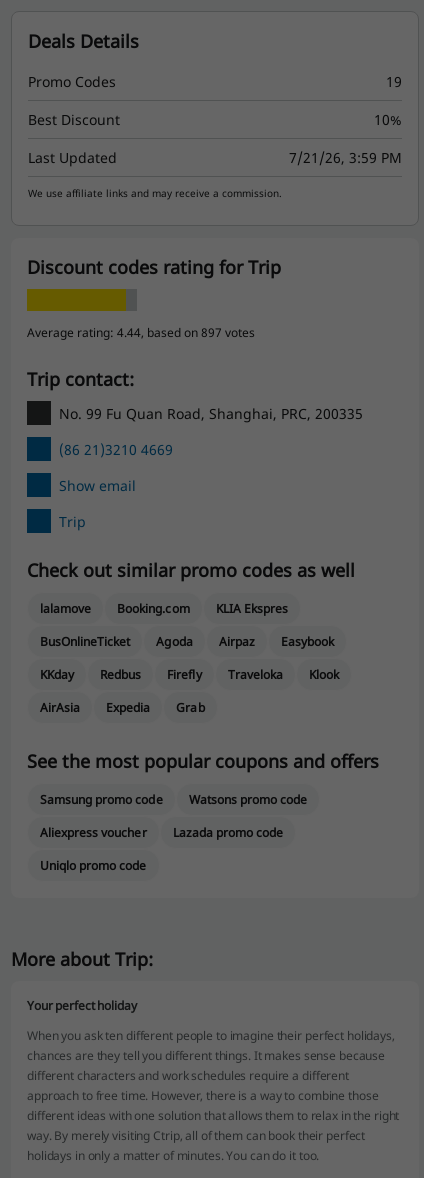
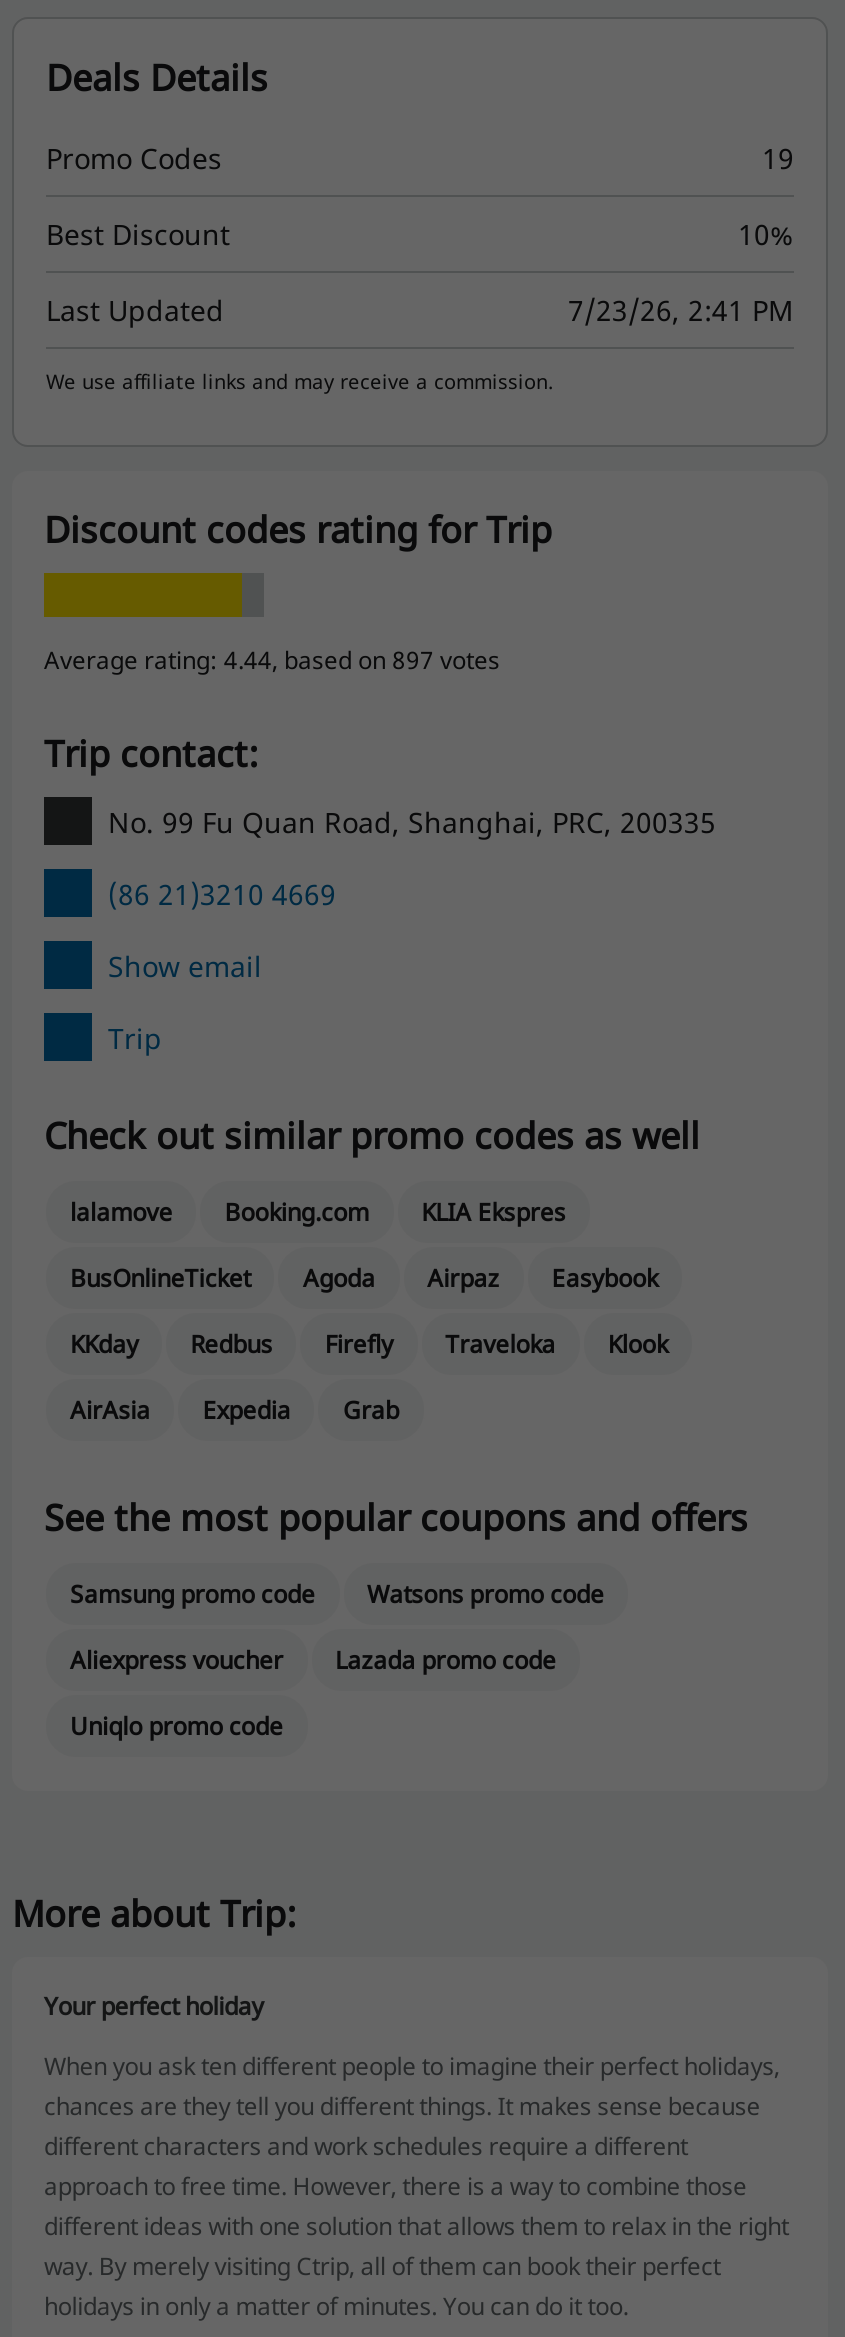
[289,148,402,167] 7/21/26, 3:59 PM -> [568,291,794,329] 7/23/26, 2:41 PM

